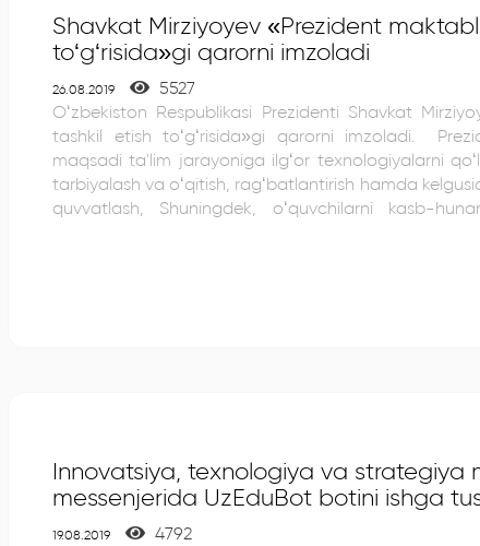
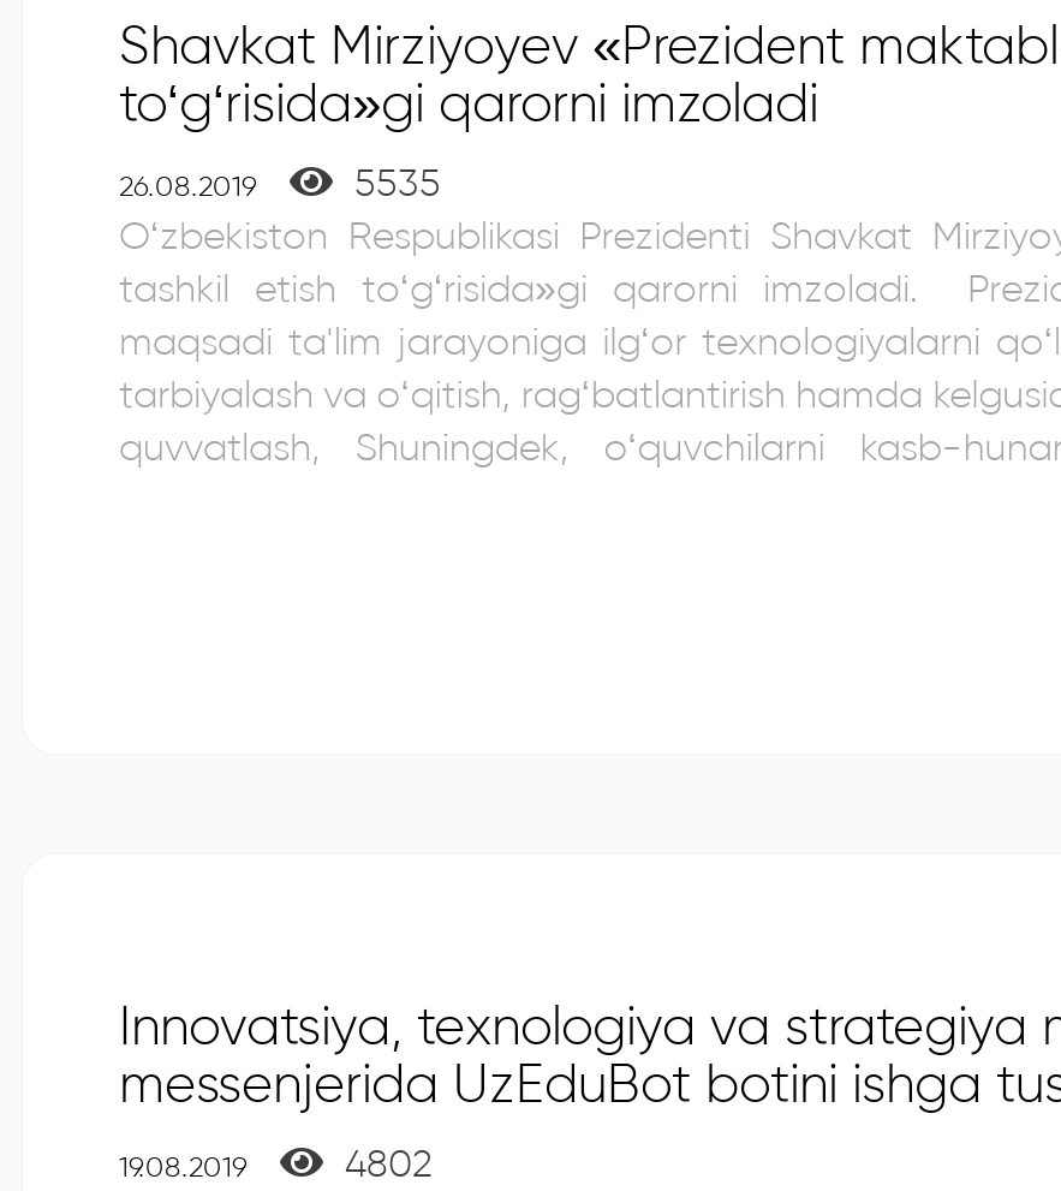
[155,78,195,98] 5527 -> [345,160,441,206] 5535
[151,523,192,544] 4792 -> [335,1141,431,1186] 4802

